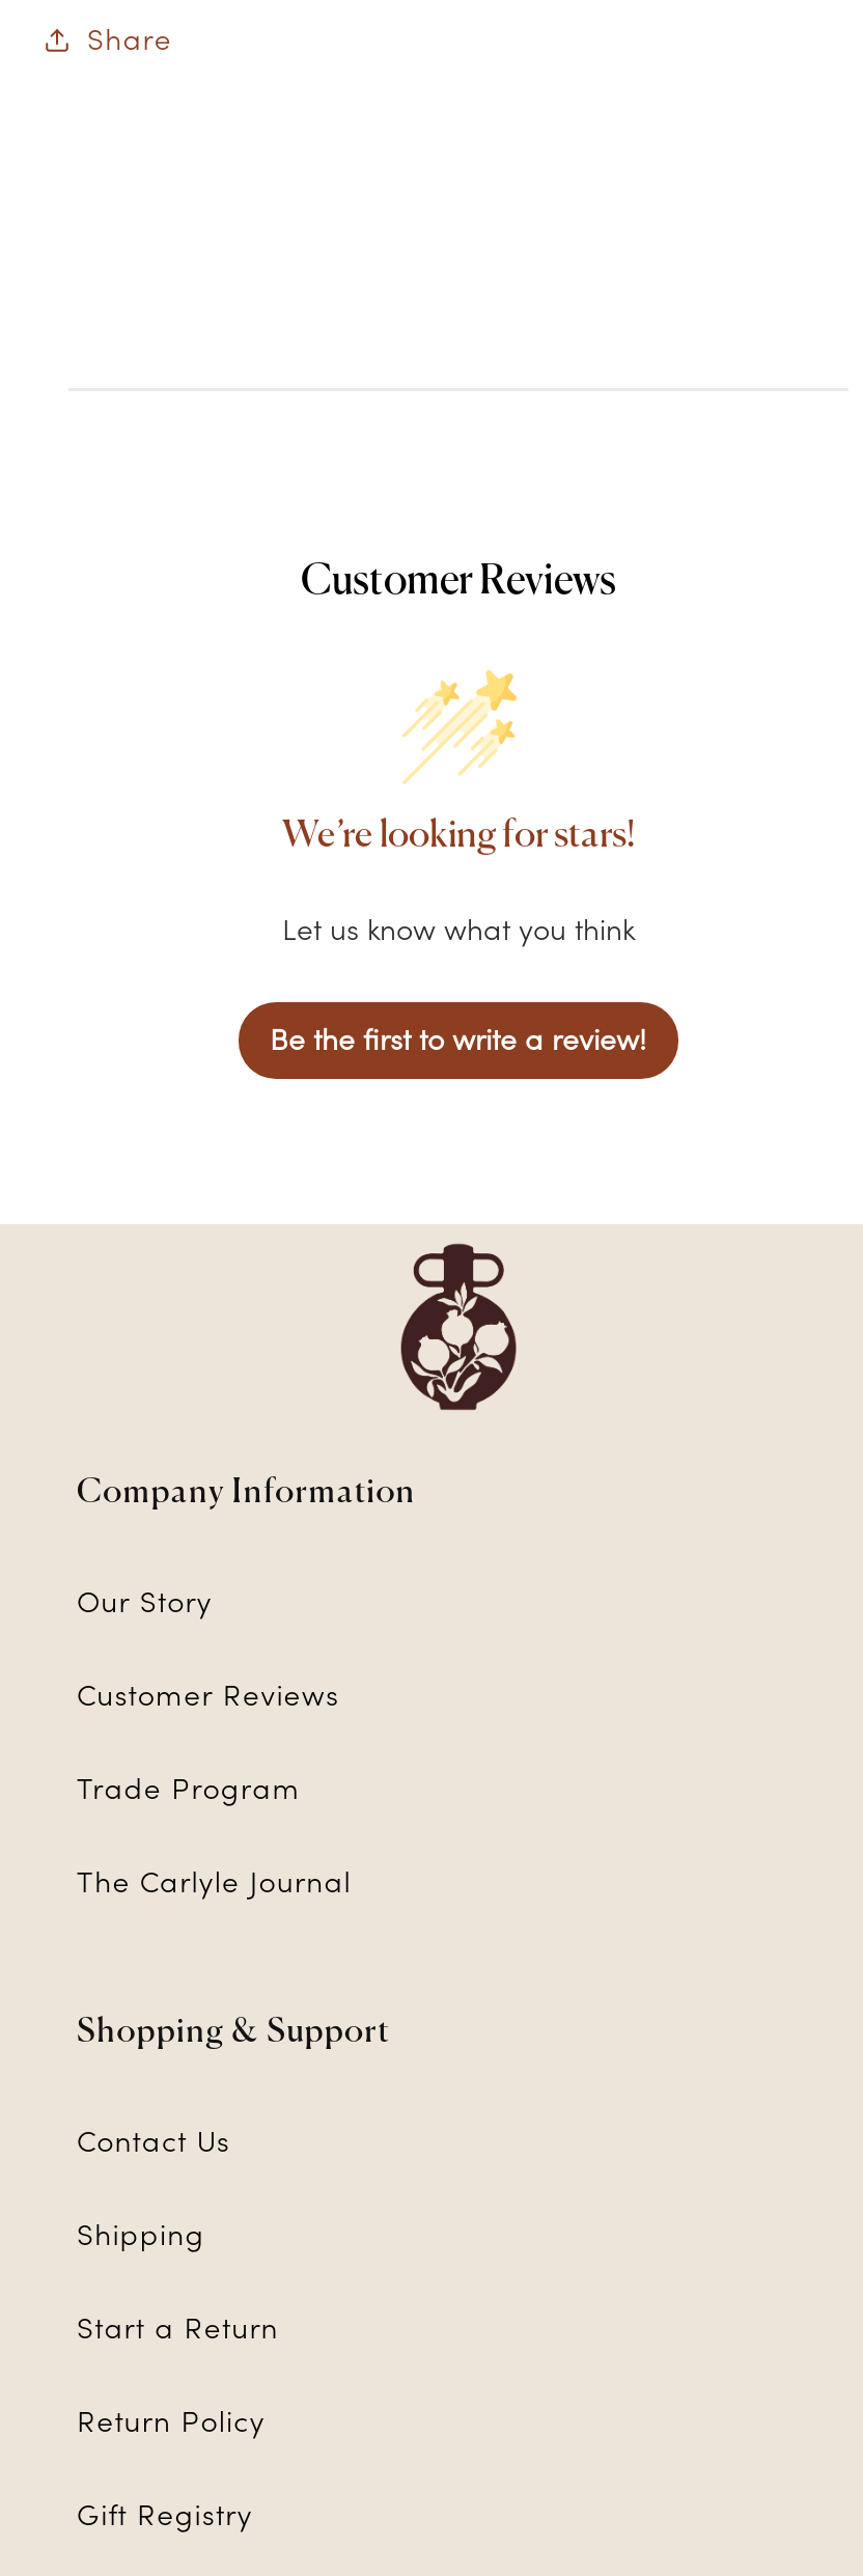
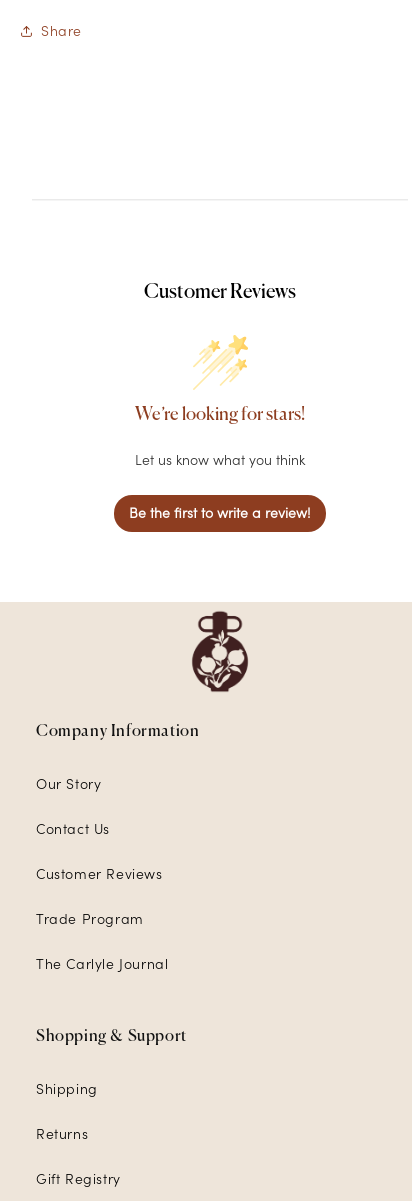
moved [77,1677,390,2050] -> [36,865,187,1045]: Customer Reviews | Trade Program | The Carlyle Journal | Shopping & Support
moved [77,2123,230,2160] -> [36,820,110,838]: Contact Us
[77,2309,279,2440] Start a Return | Return Policy -> [36,1125,88,1143] Returns

